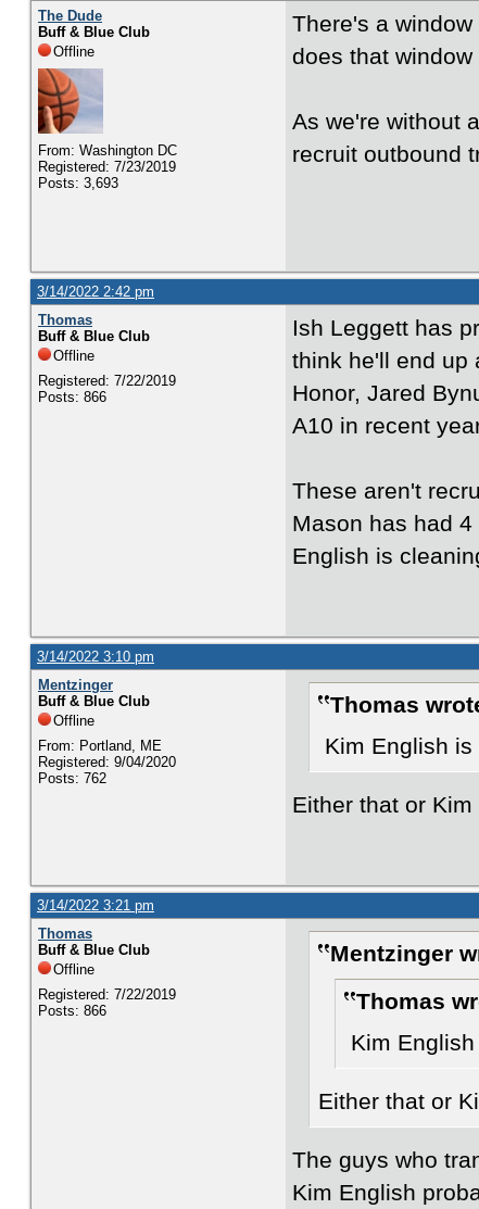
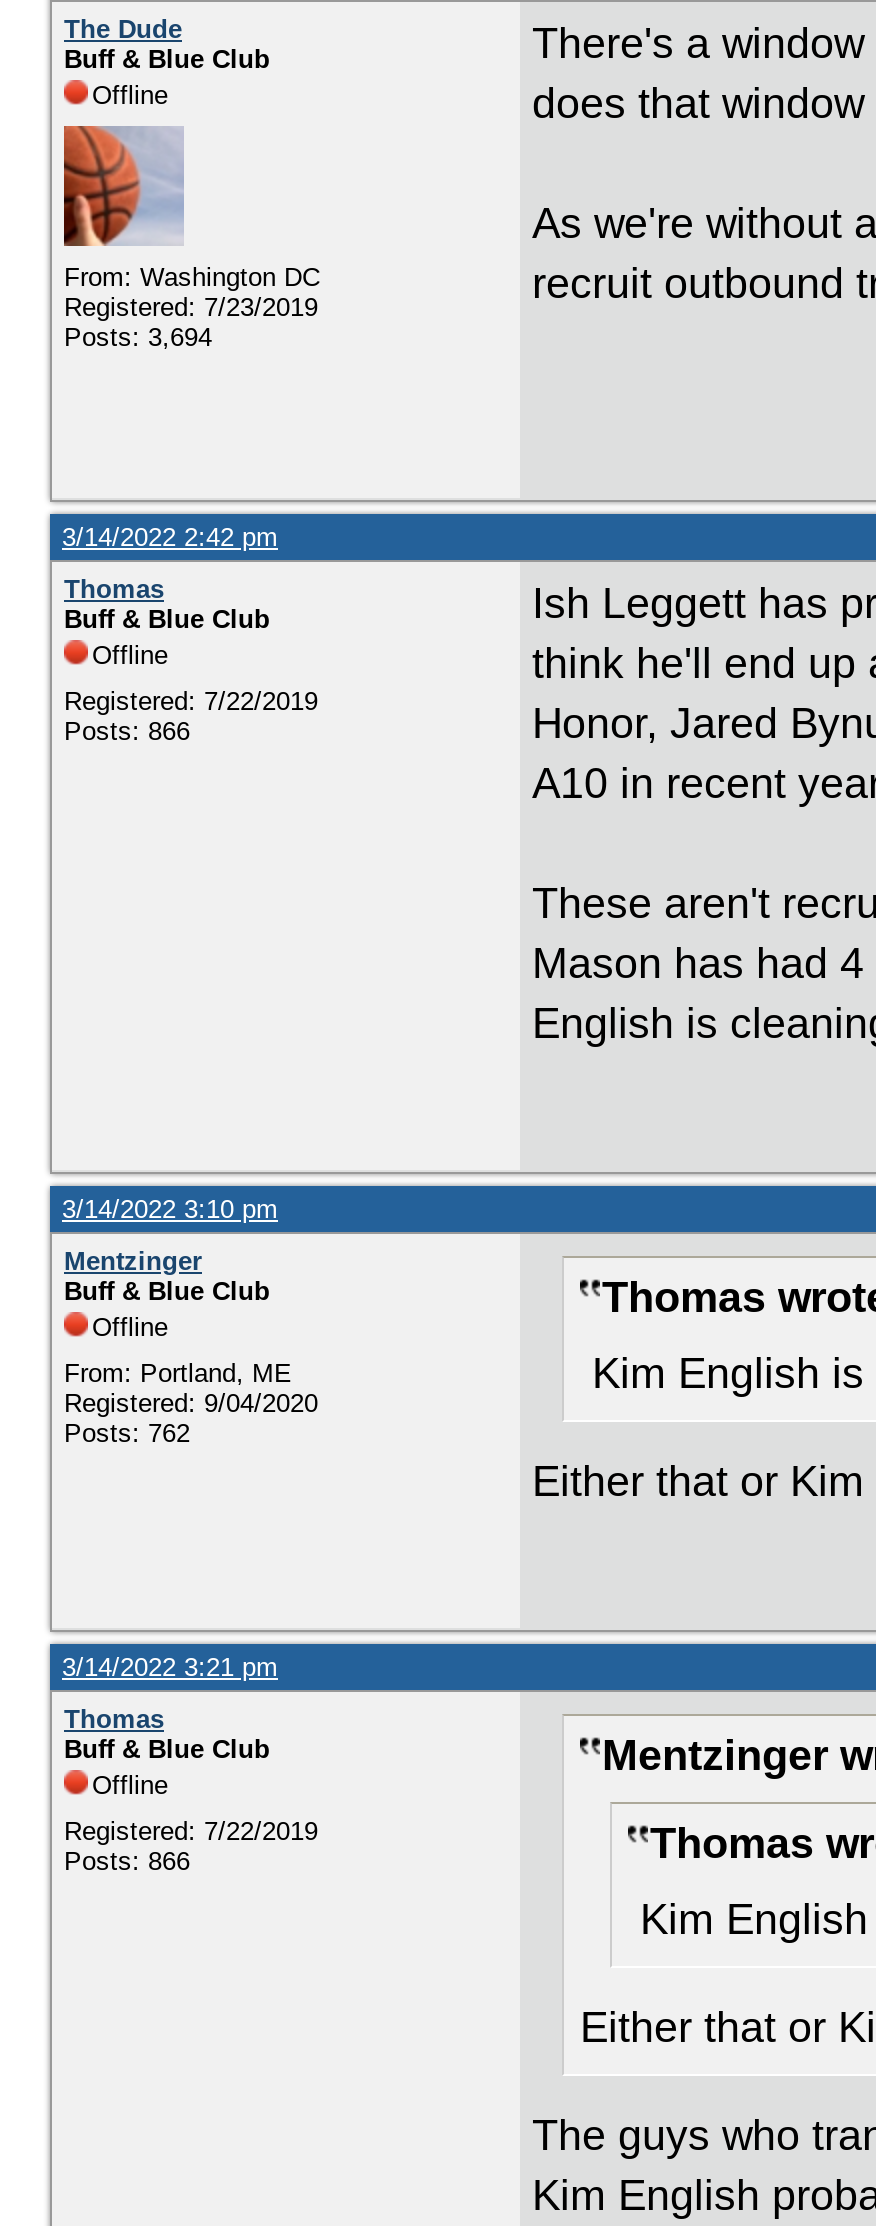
[38,175,118,191] Posts: 3,693 -> [64,322,212,352] Posts: 3,694

